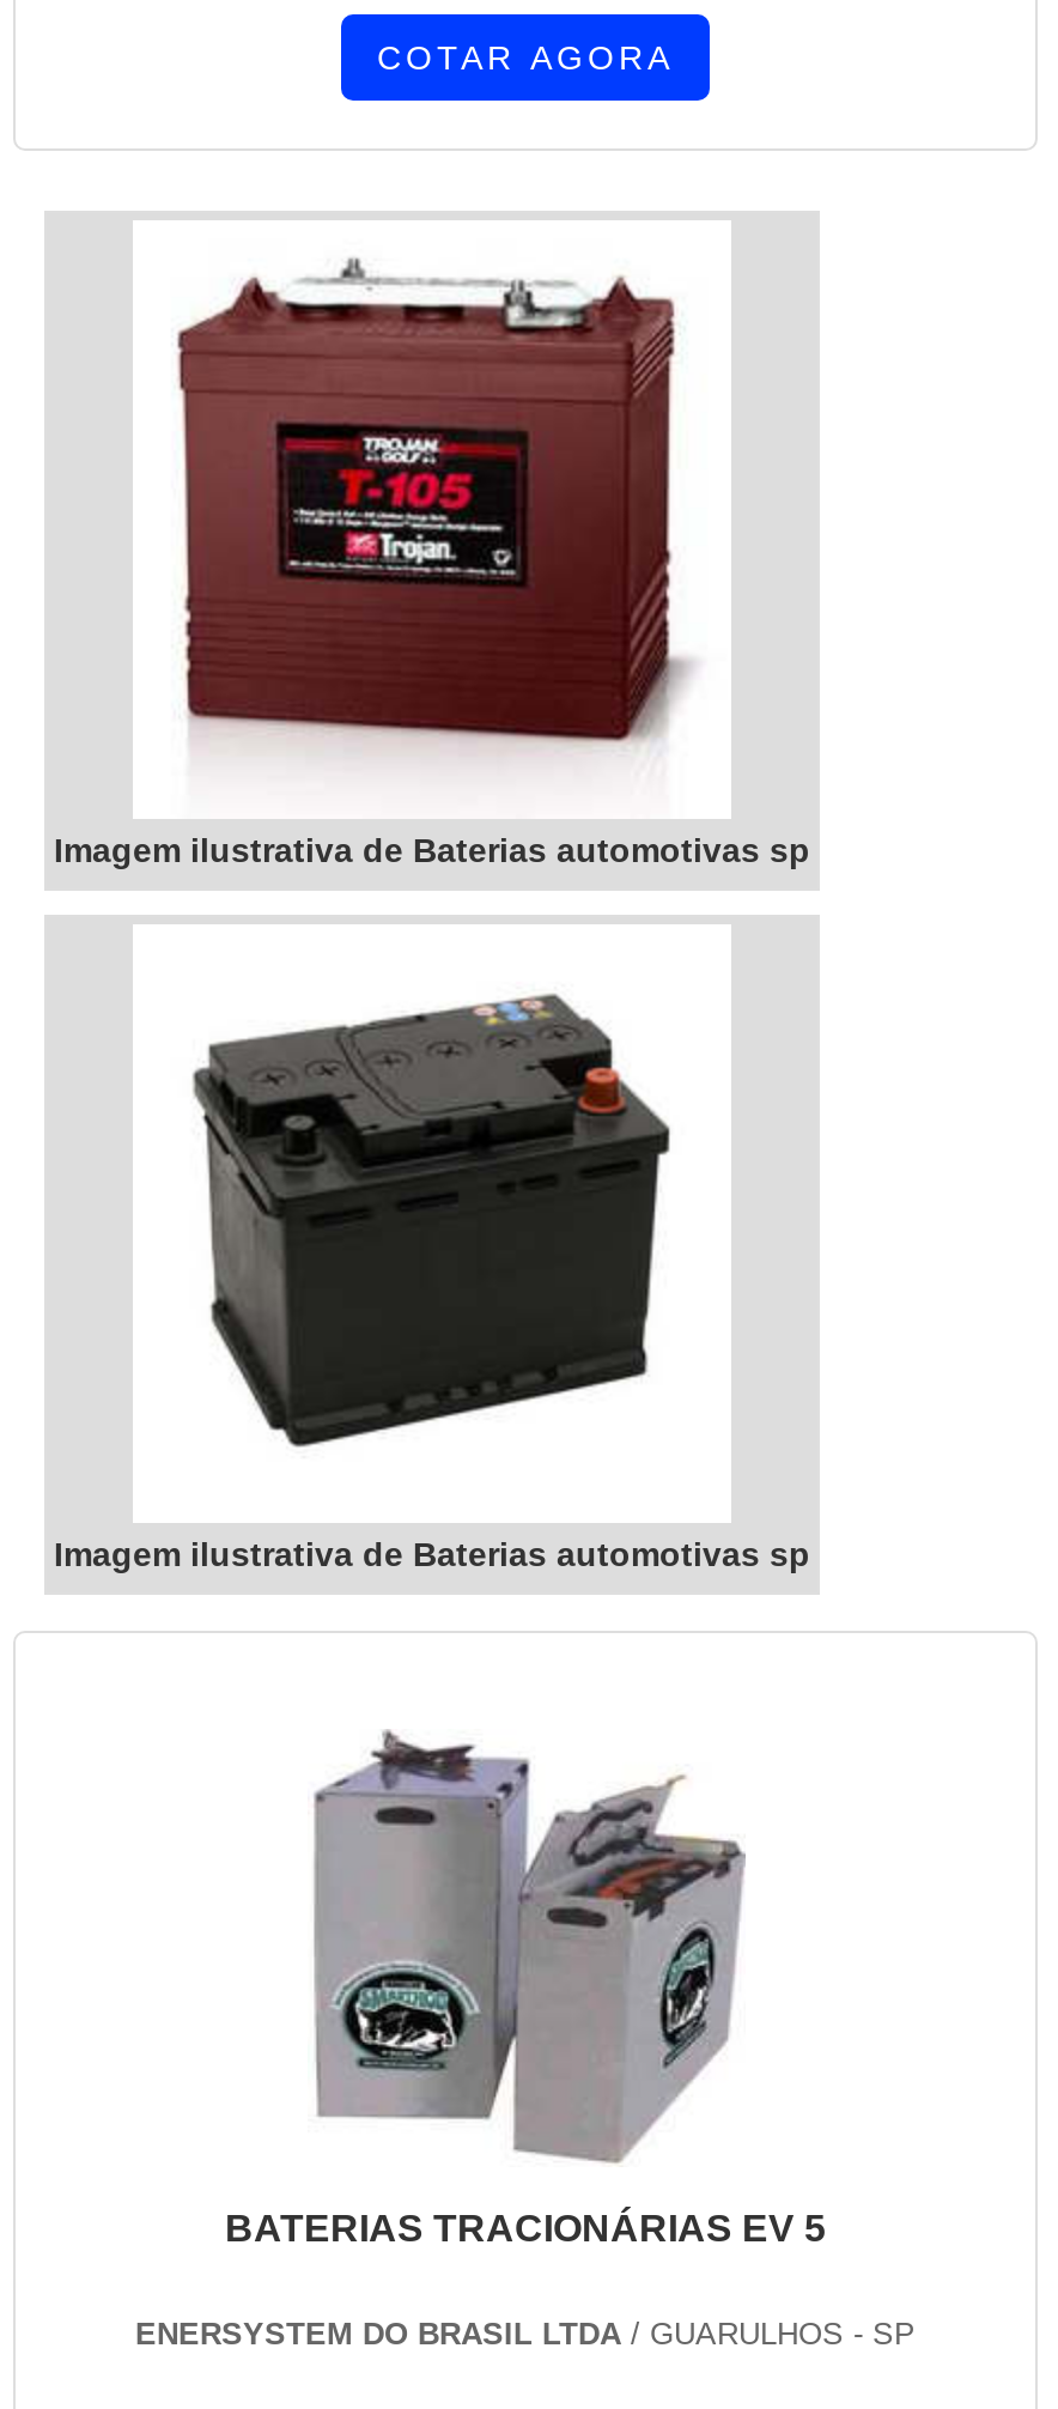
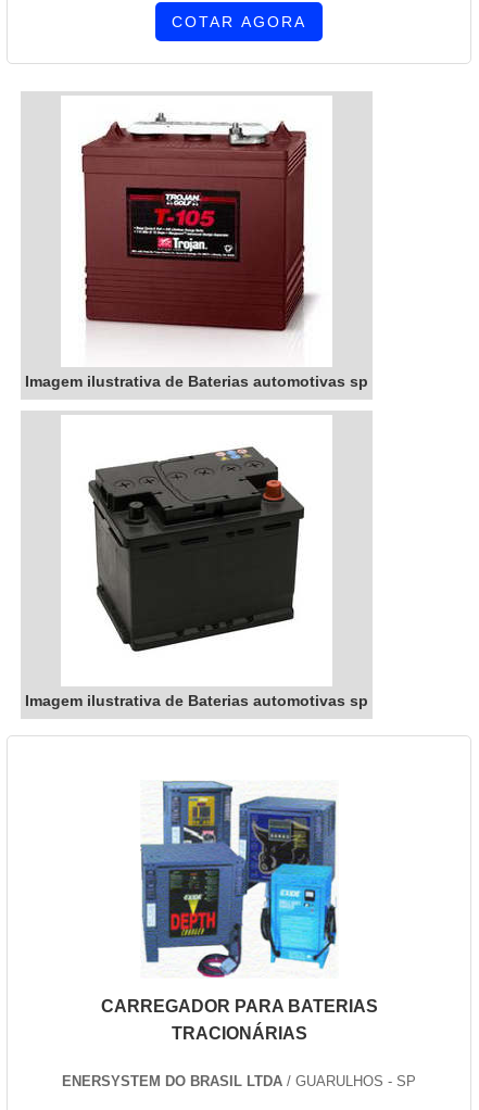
[225,1731,826,2249] [image] | BATERIAS TRACIONÁRIAS EV 5 -> [100,780,377,1043] [image] | CARREGADOR PARA BATERIAS | TRACIONÁRIAS

